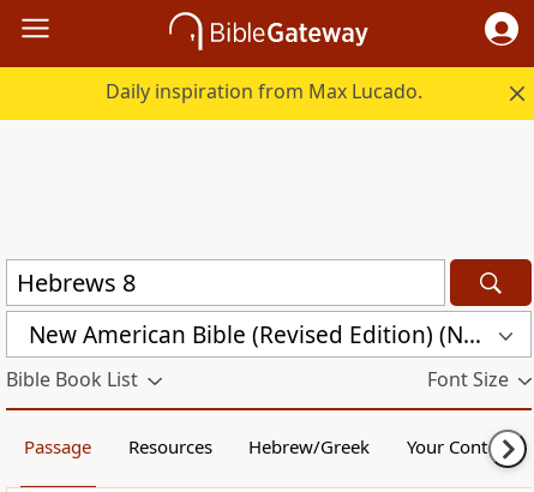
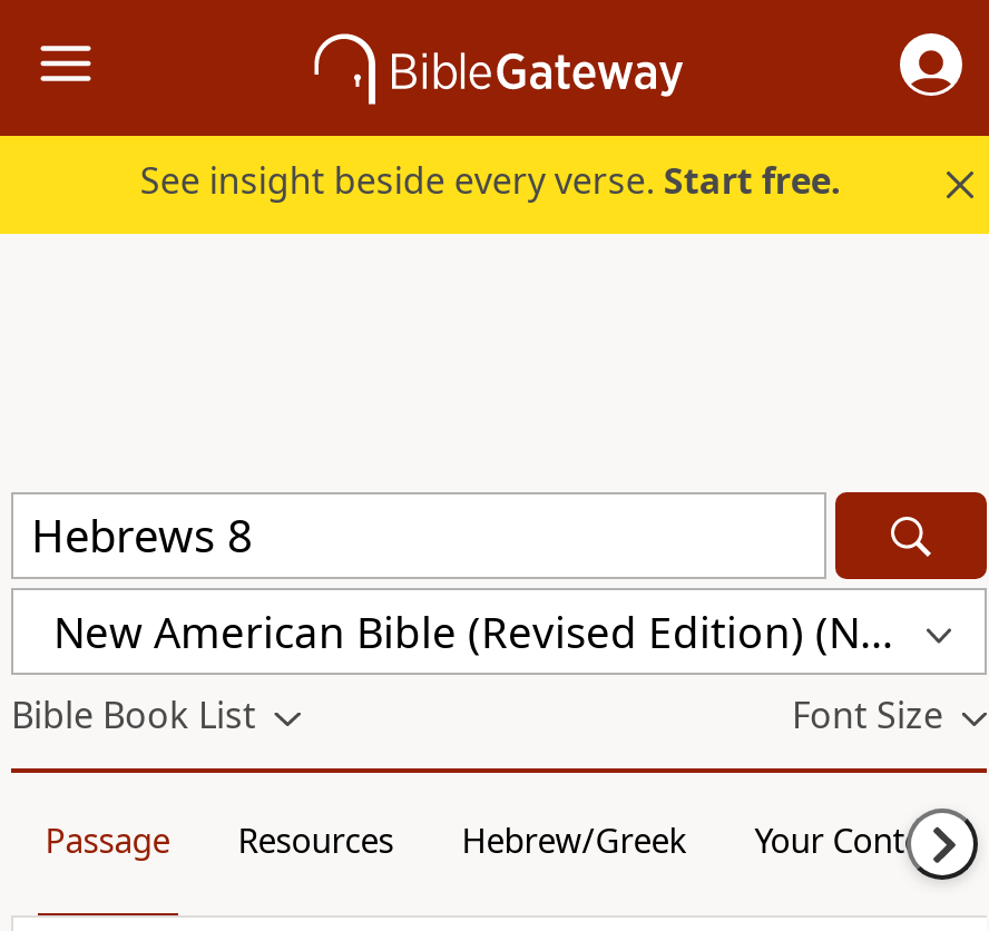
[106,78,423,104] Daily inspiration from Max Lucado. -> [140,156,842,205] See insight beside every verse. Start free.

